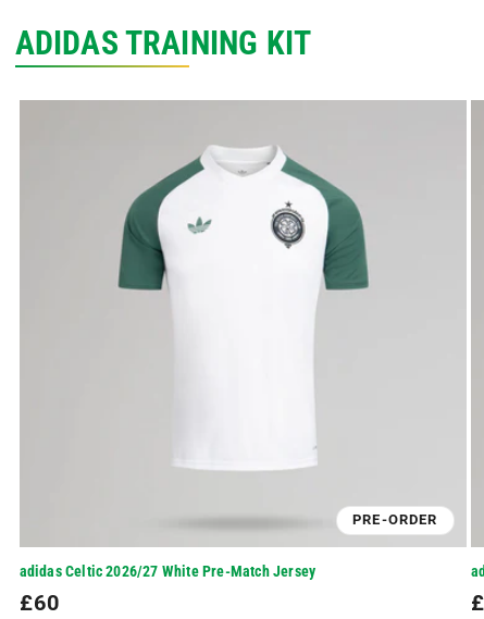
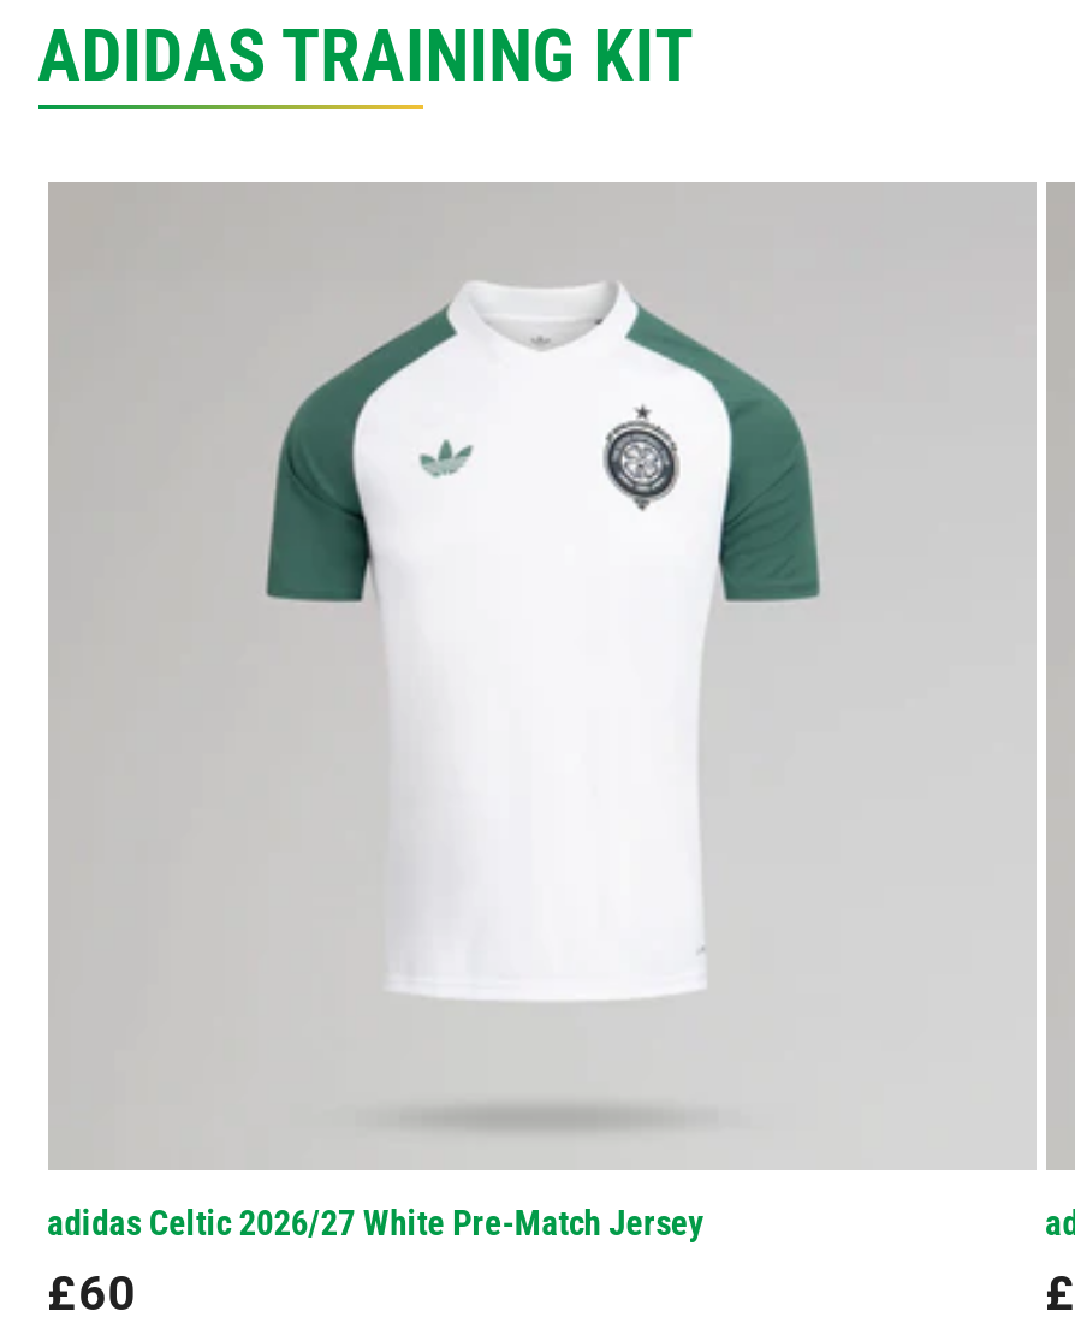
[353,512,437,528] PRE-ORDER -> none

